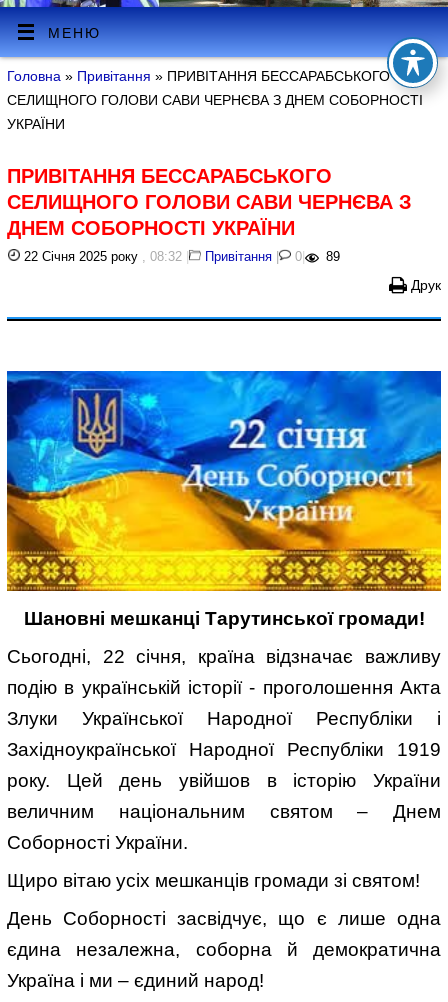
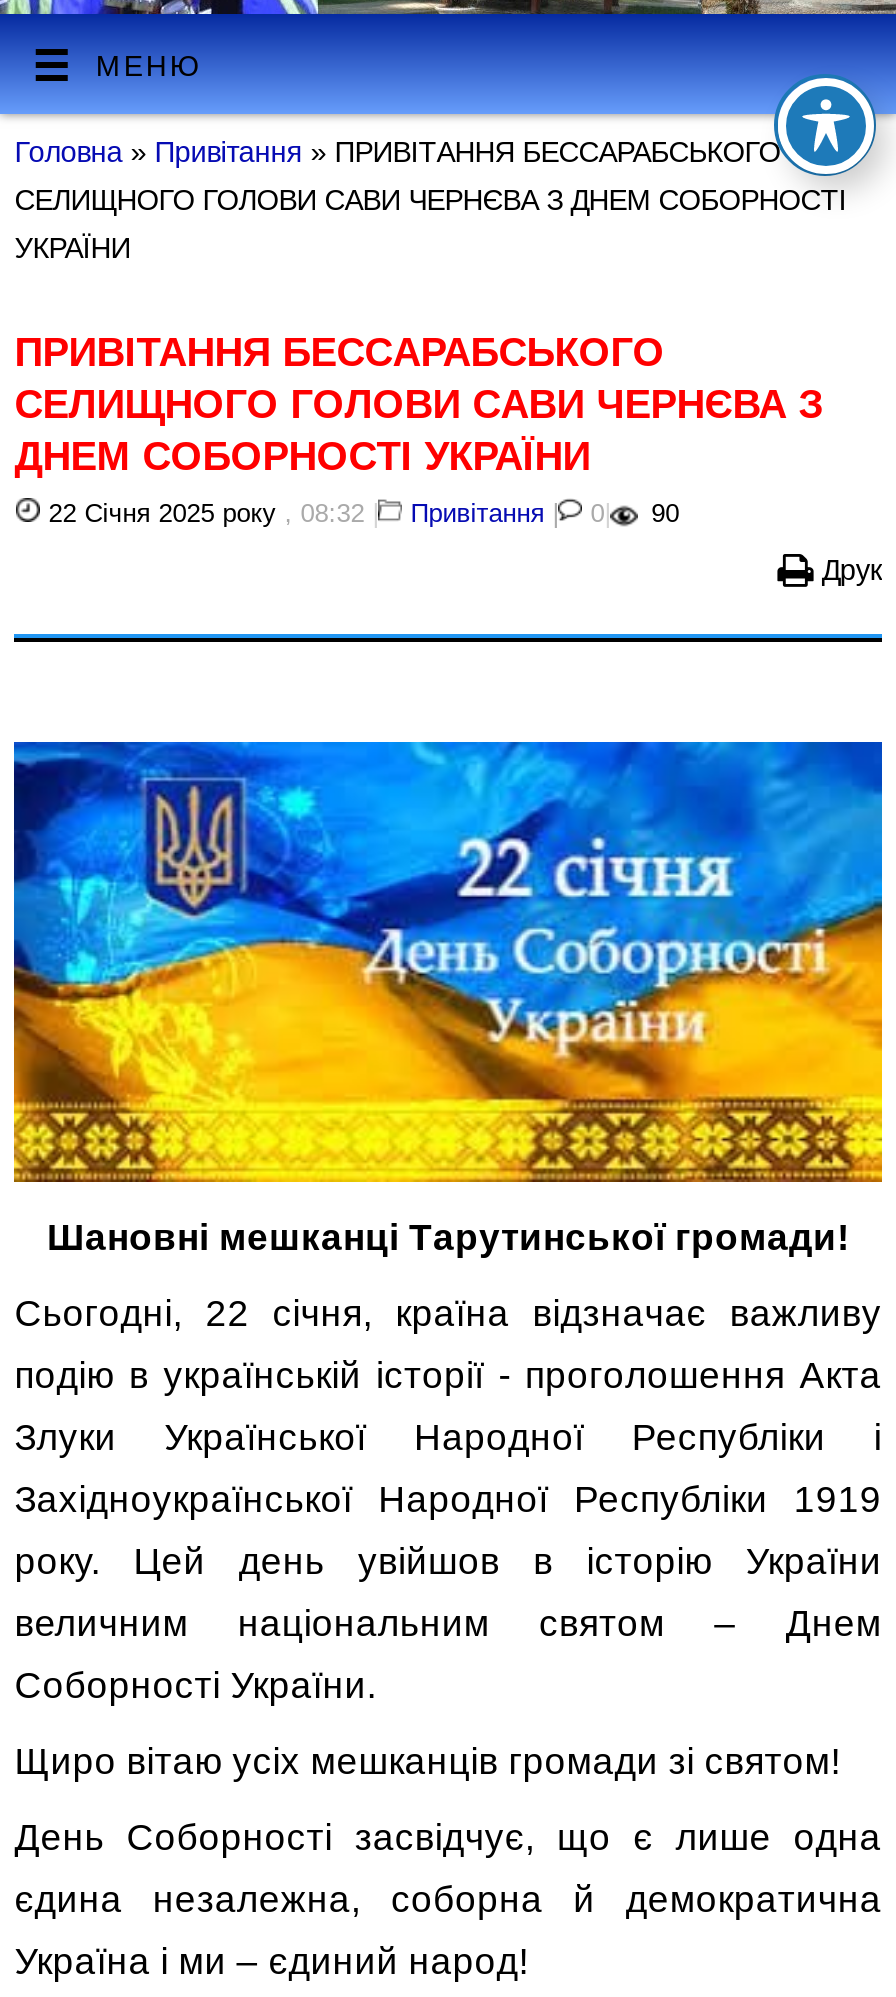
[326,249,340,264] 89 -> [651,499,679,529] 90

